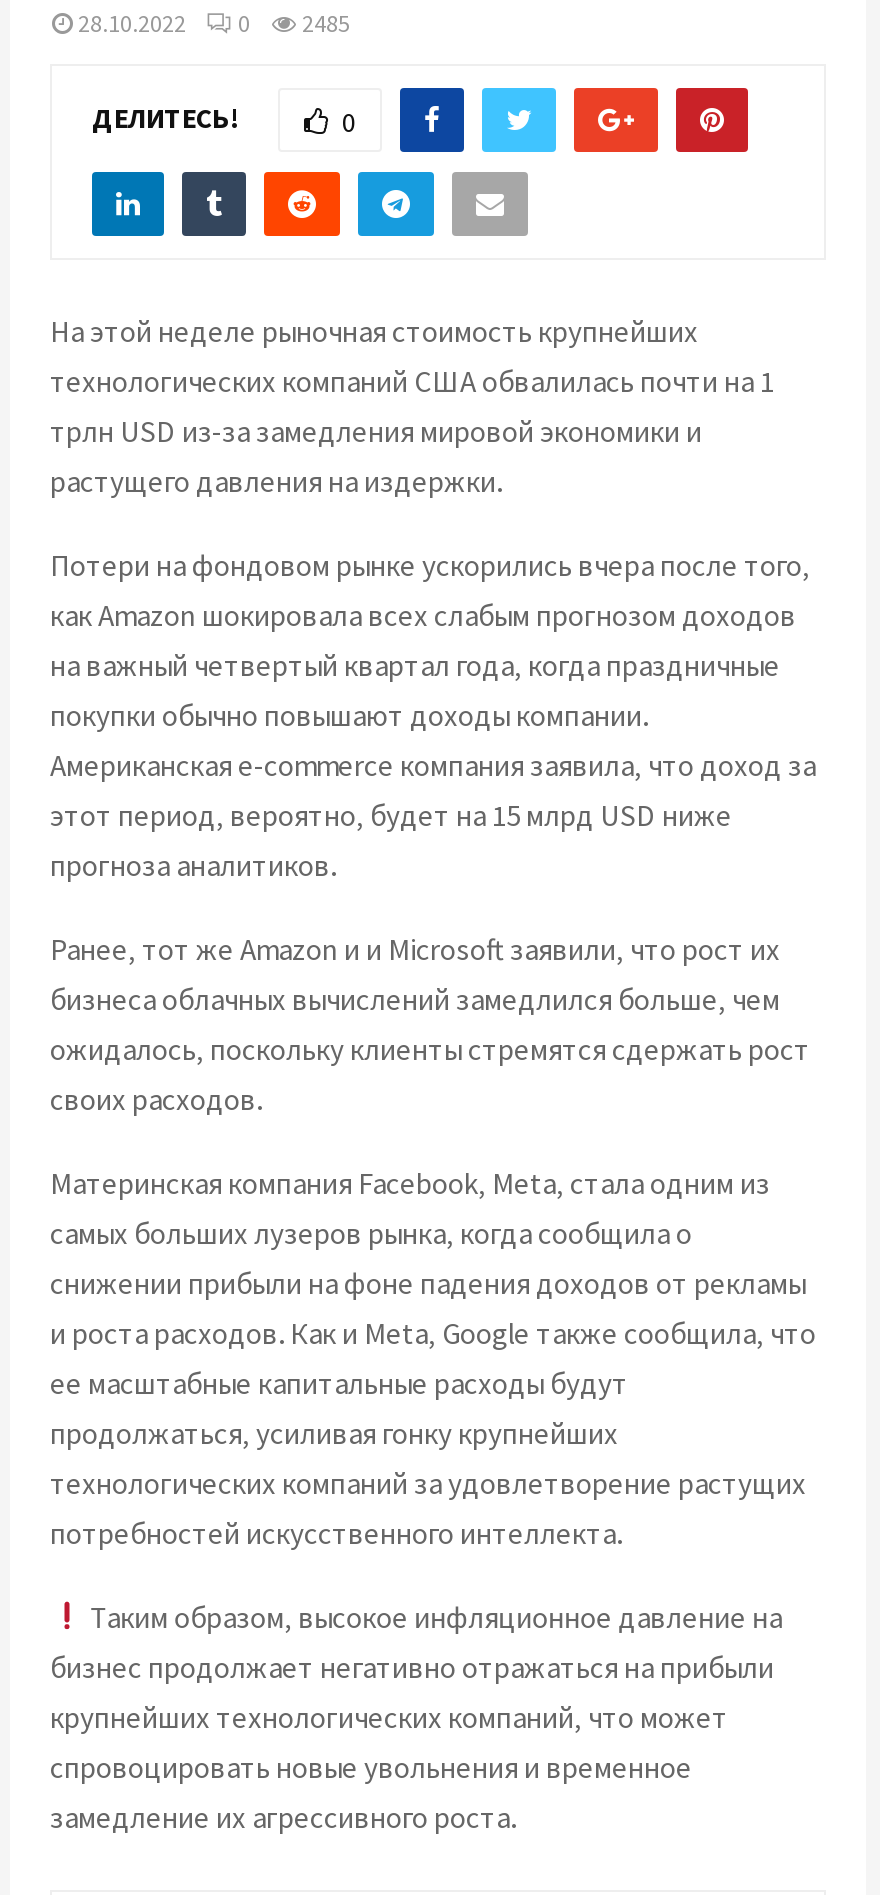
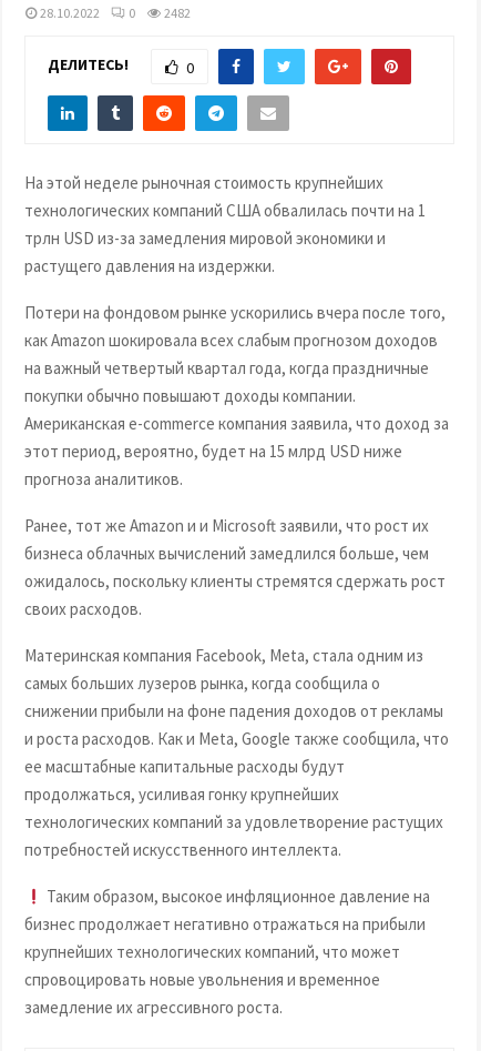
[78,8,350,38] 28.10.2022 0 2485 -> [40,4,191,21] 28.10.2022 0 2482

